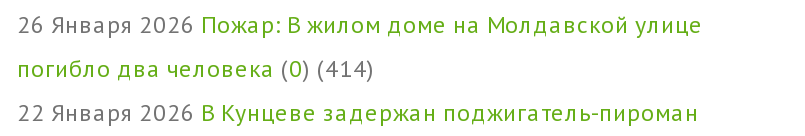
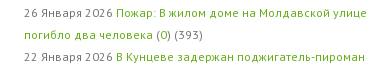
[17,52,375,82] погибло два человека (0) (414) -> [24,27,203,42] погибло два человека (0) (393)

